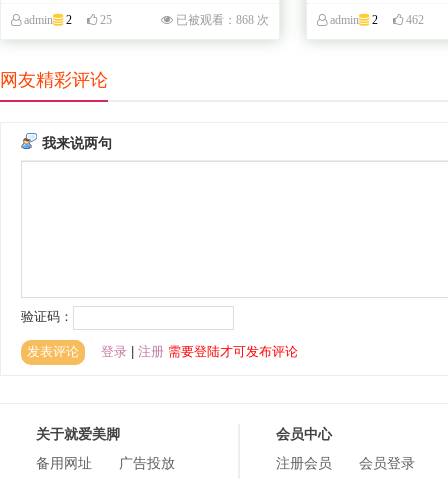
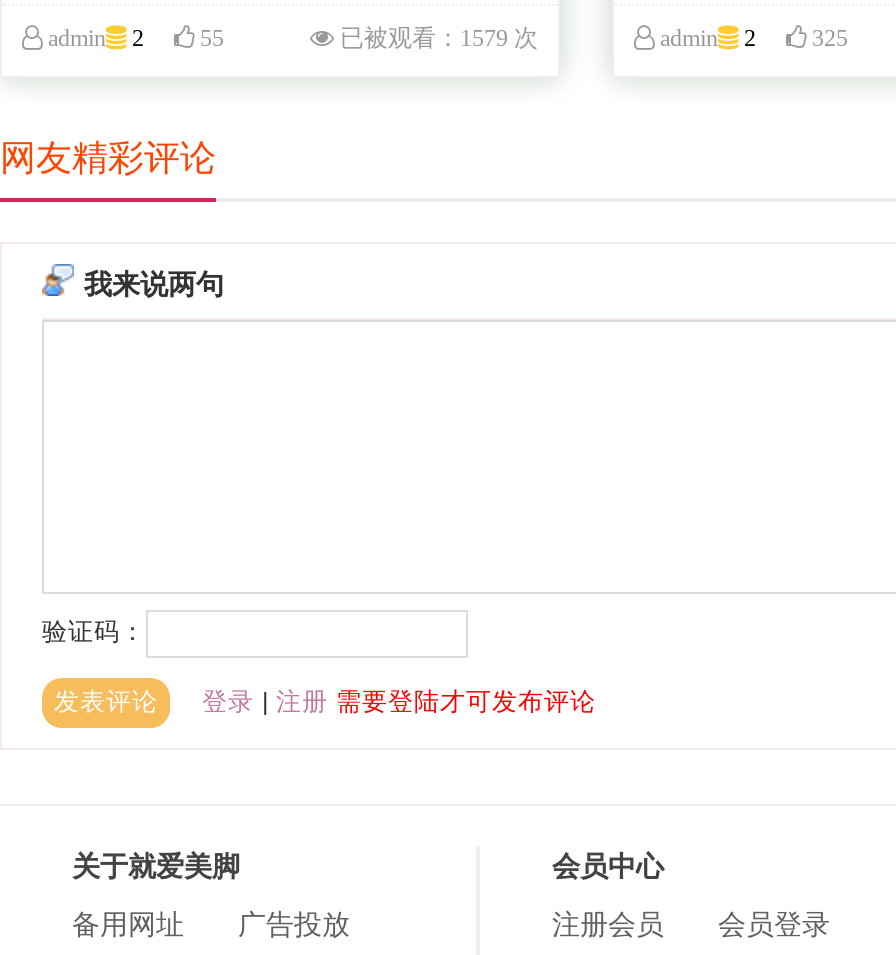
[97,14,269,26] 25 | 已被观看：868 次 -> [194,26,538,50] 55 | 已被观看：1579 次
[403,14,424,26] 462 -> [806,26,848,50] 325

